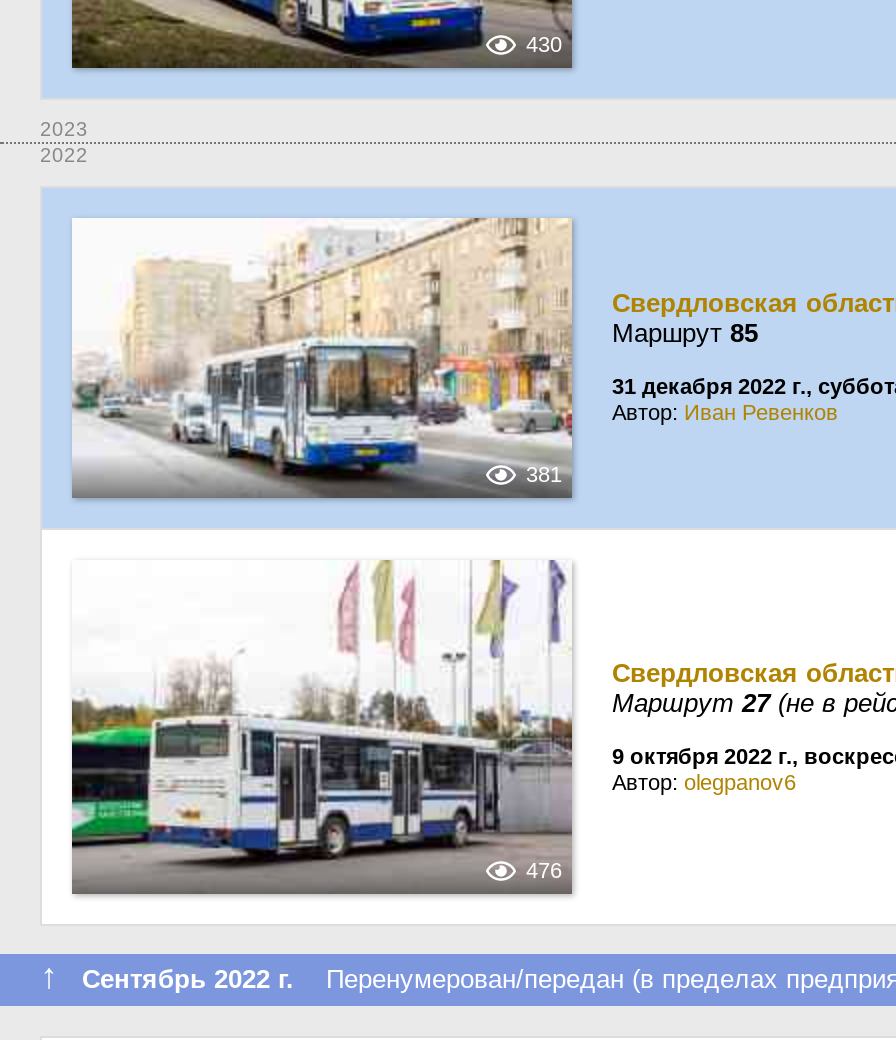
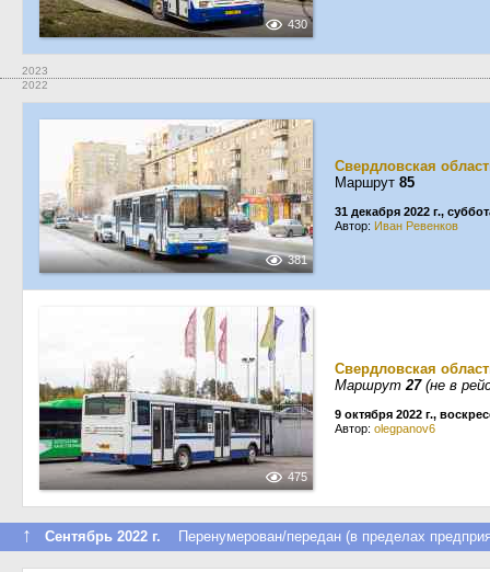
[526,858,562,882] 476 -> [288,470,307,483] 475

